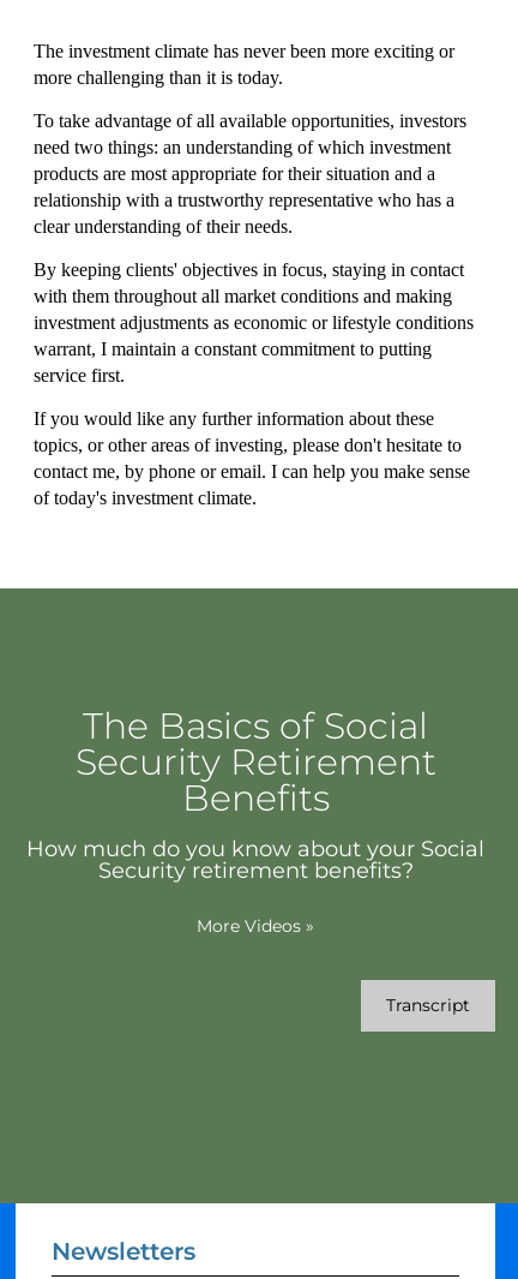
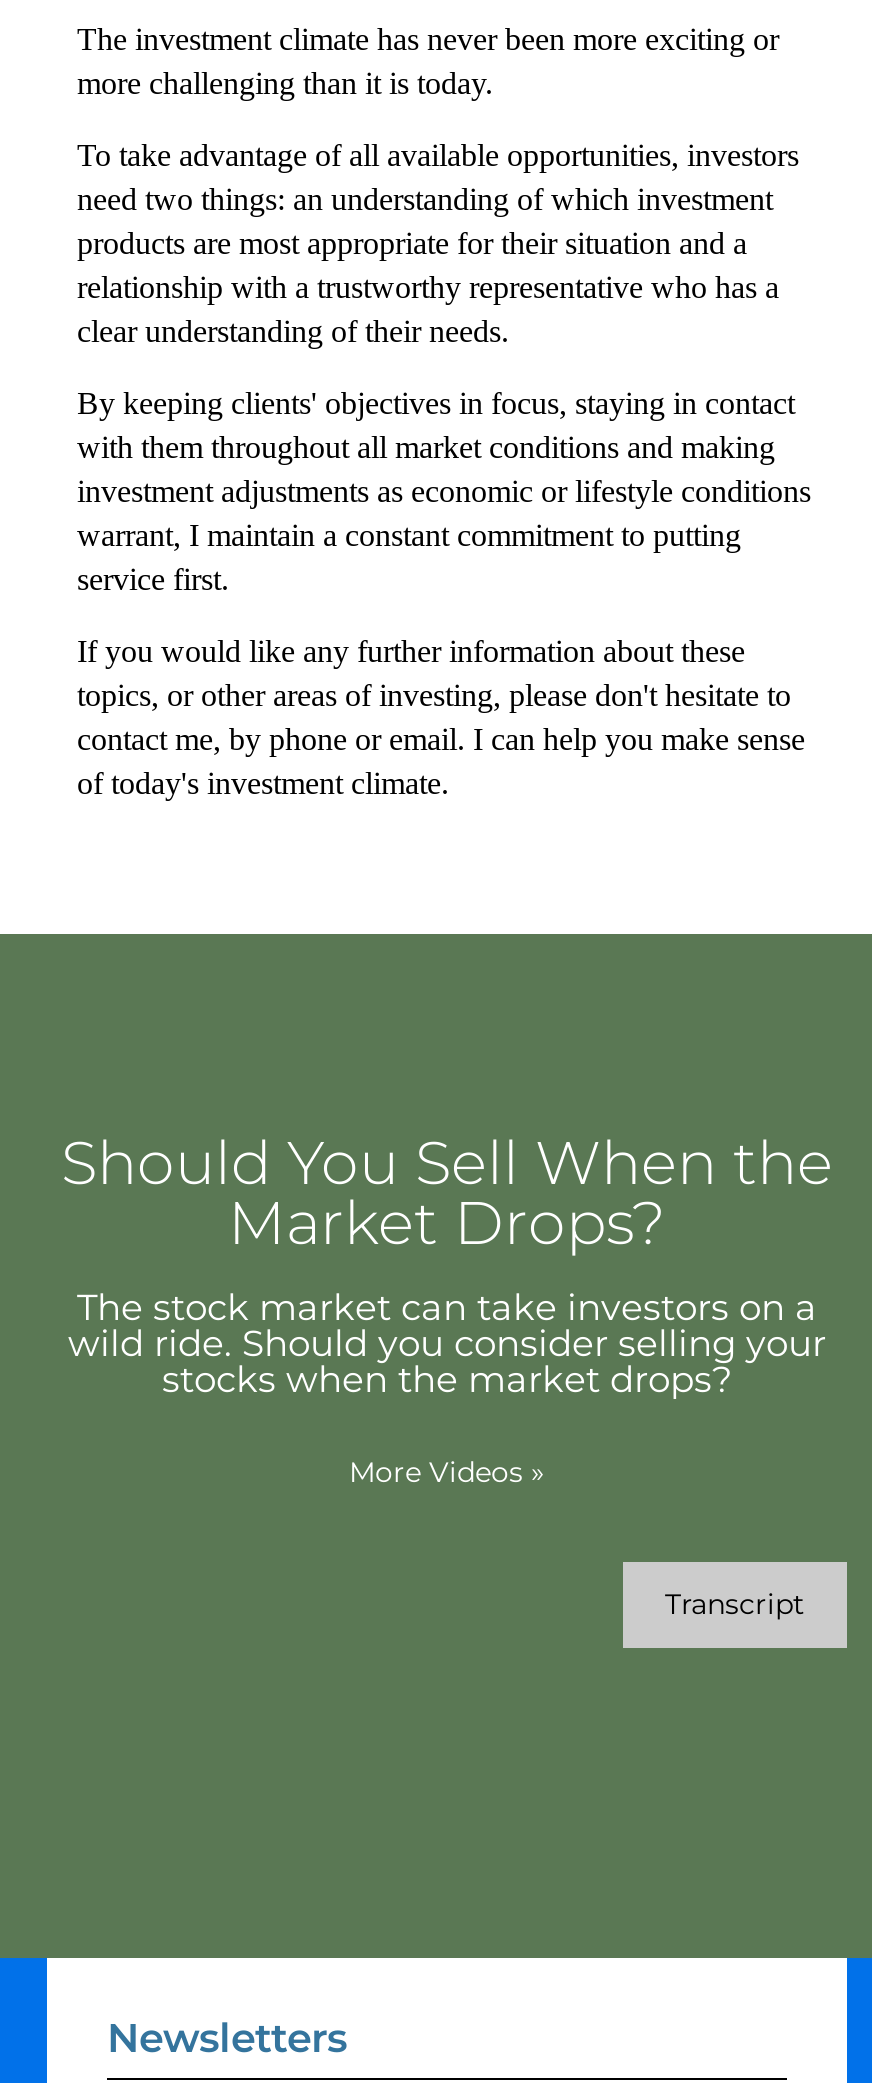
[26,704,484,884] The Basics of Social | Security Retirement | Benefits | How much do you know about your Social | Security retirement benefits? -> [61,1126,833,1402] Should You Sell When the | Market Drops? | The stock market can take investors on a | wild ride. Should you consider selling your | stocks when the market drops?

